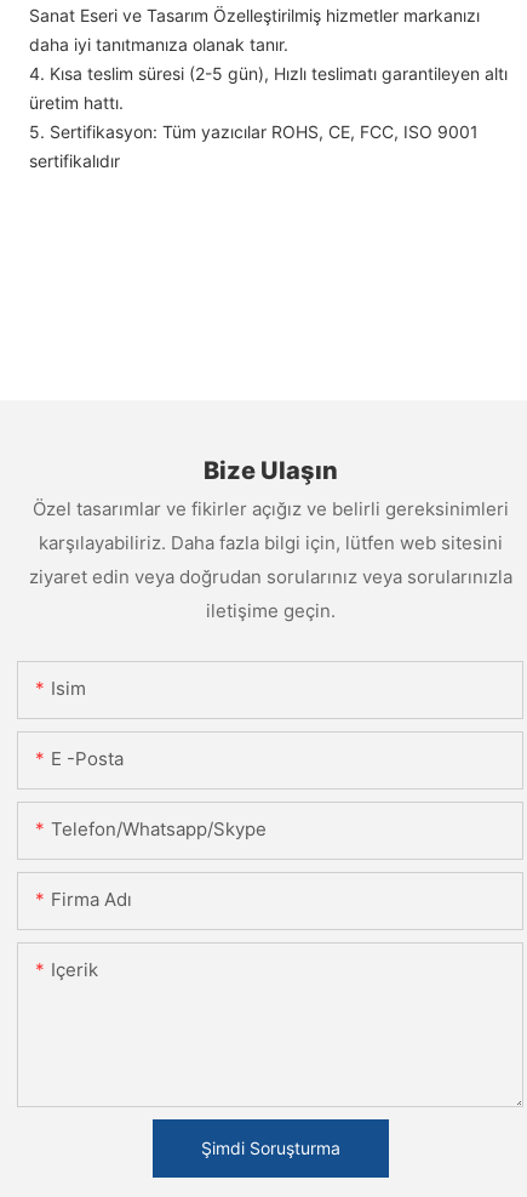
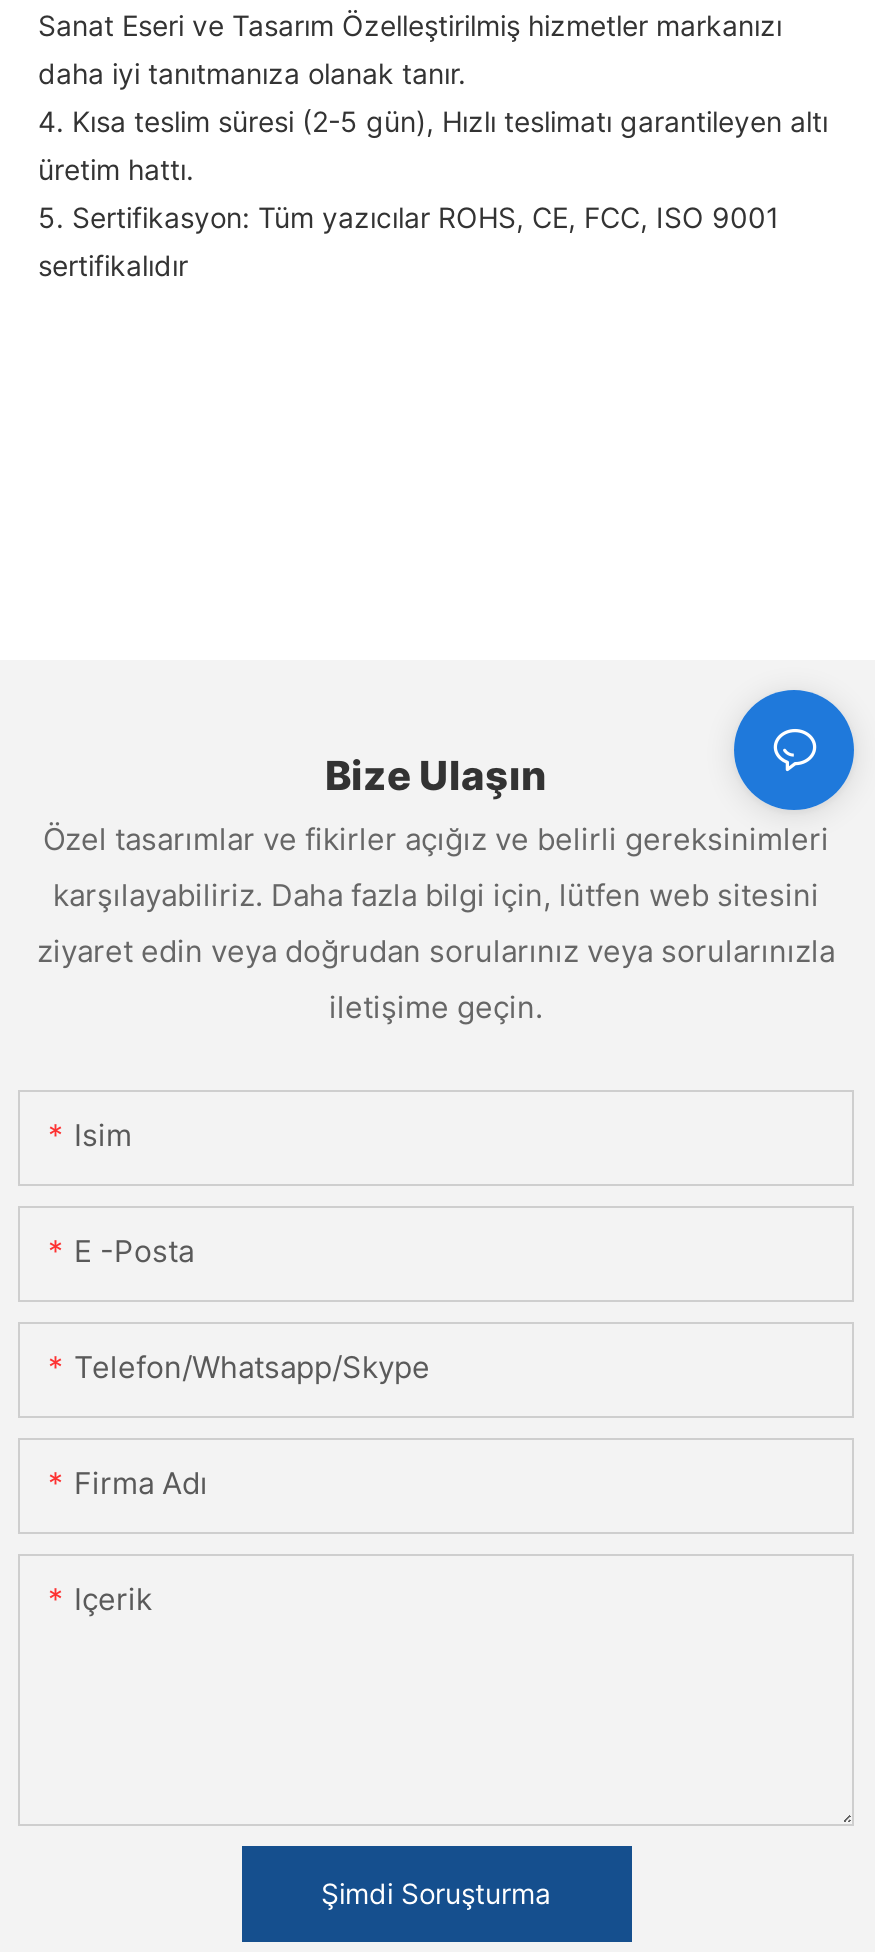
none -> [732,688,856,814] [image]

